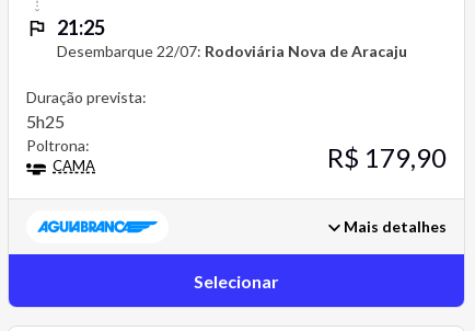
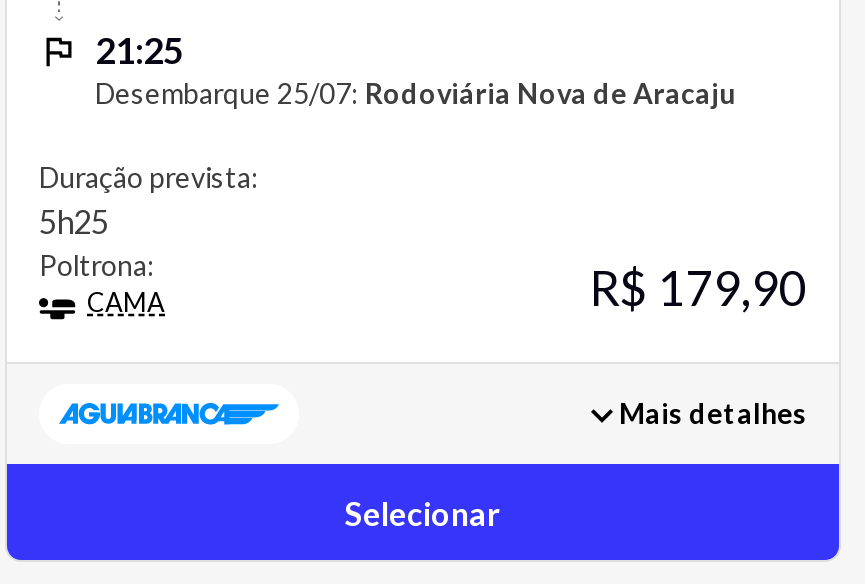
[57,42,407,60] Desembarque 22/07: Rodoviária Nova de Aracaju -> [95,76,735,110] Desembarque 25/07: Rodoviária Nova de Aracaju

